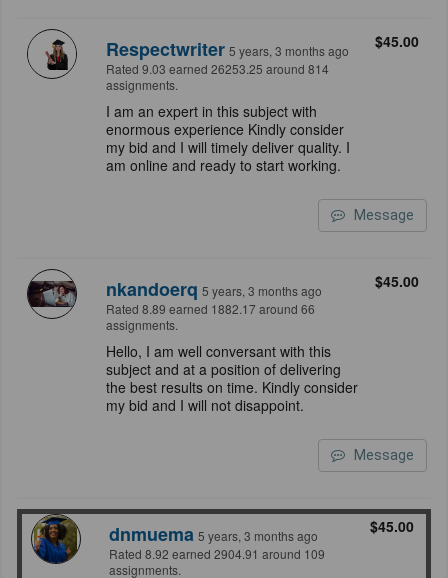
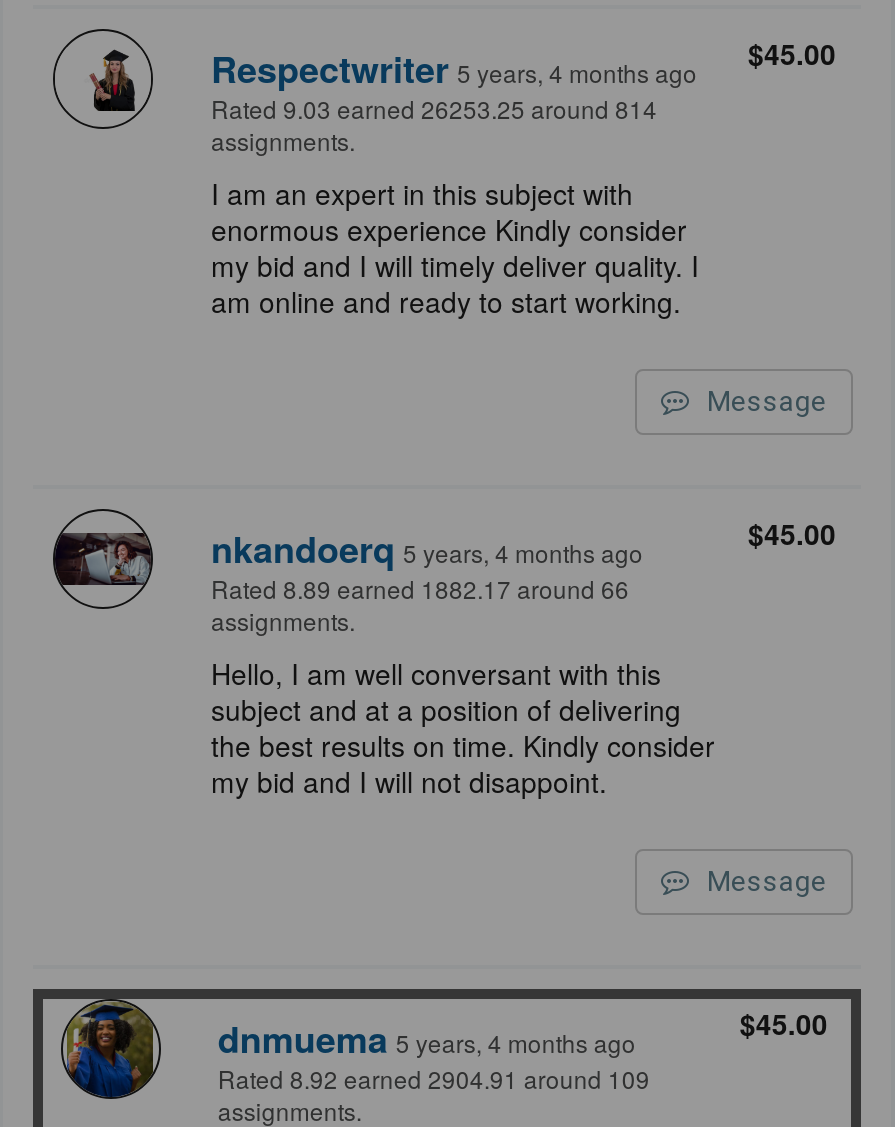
[106,36,349,62] Respectwriter 5 years, 3 months ago -> [211,43,697,95] Respectwriter 5 years, 4 months ago
[106,276,322,302] nkandoerq 5 years, 3 months ago -> [211,523,643,575] nkandoerq 5 years, 4 months ago
[109,521,318,547] dnmuema 5 years, 3 months ago -> [218,1013,636,1065] dnmuema 5 years, 4 months ago

